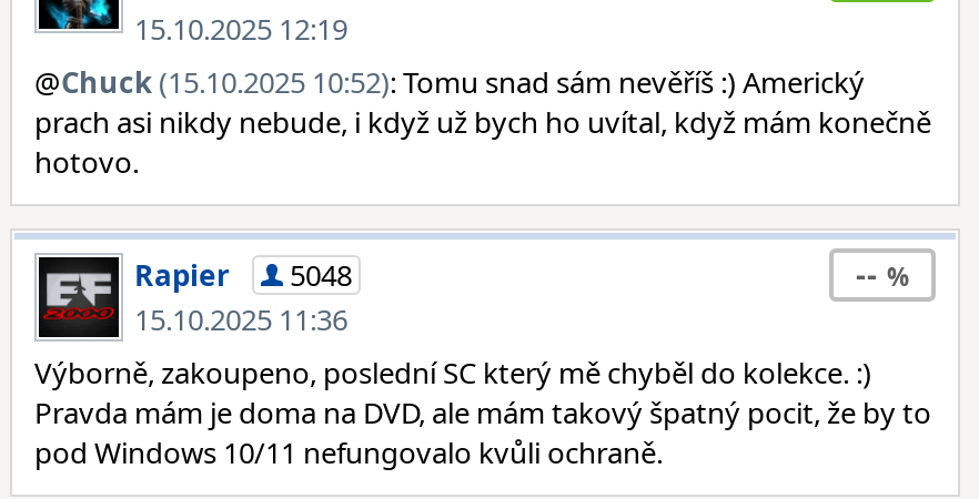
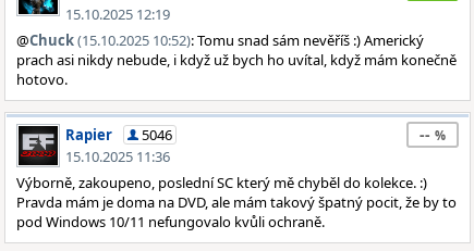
[134,255,352,295] Rapier 5048 -> [65,125,172,145] Rapier 5046

